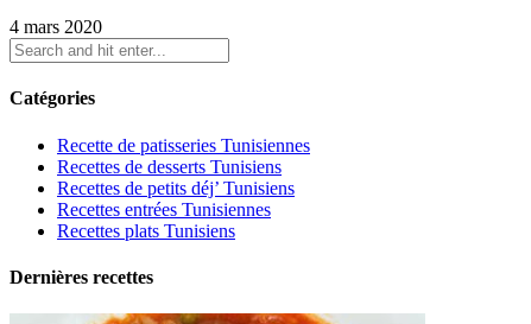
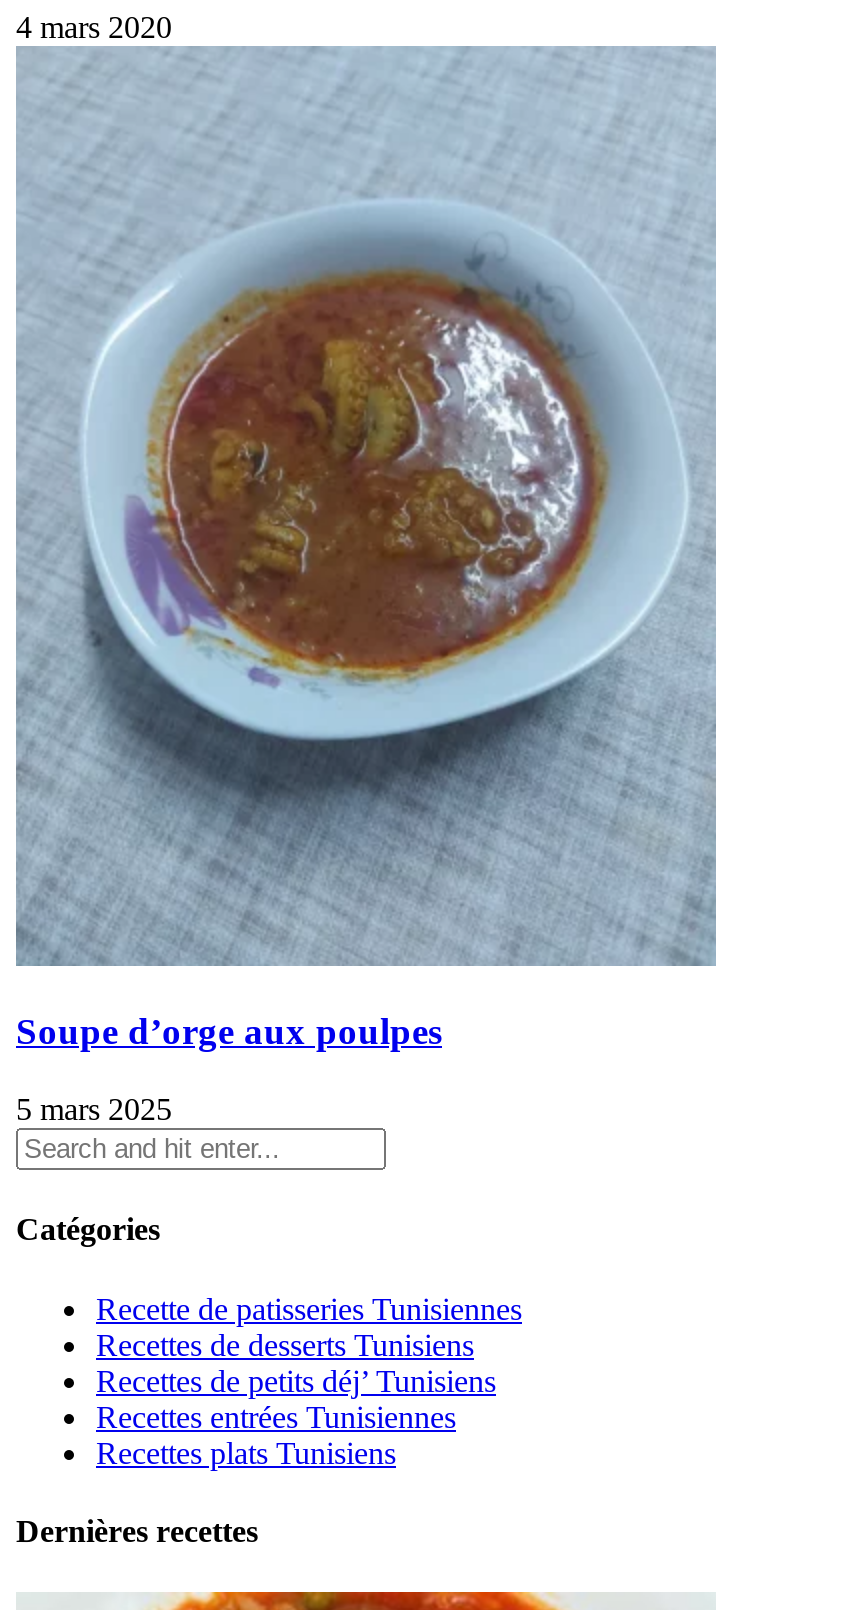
none -> [14,45,718,1126] [image] | Soupe d’orge aux poulpes | 5 mars 2025

